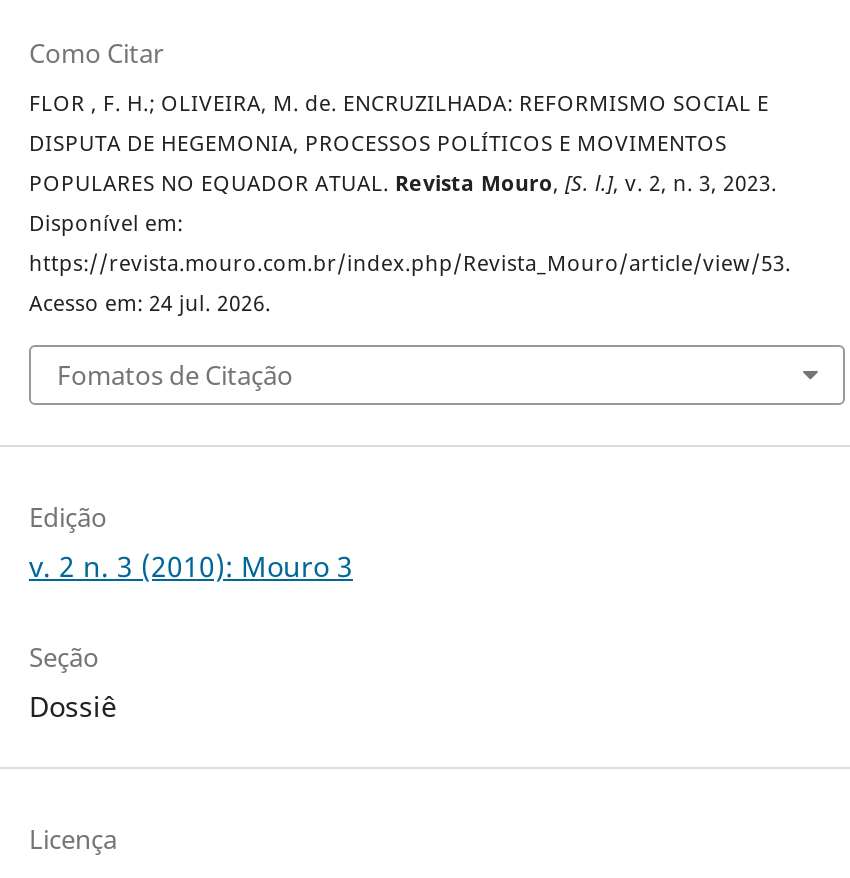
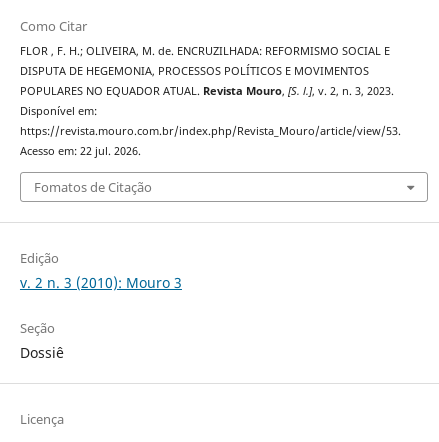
[29,290,271,318] Acesso em: 24 jul. 2026. -> [20,144,141,158] Acesso em: 22 jul. 2026.

